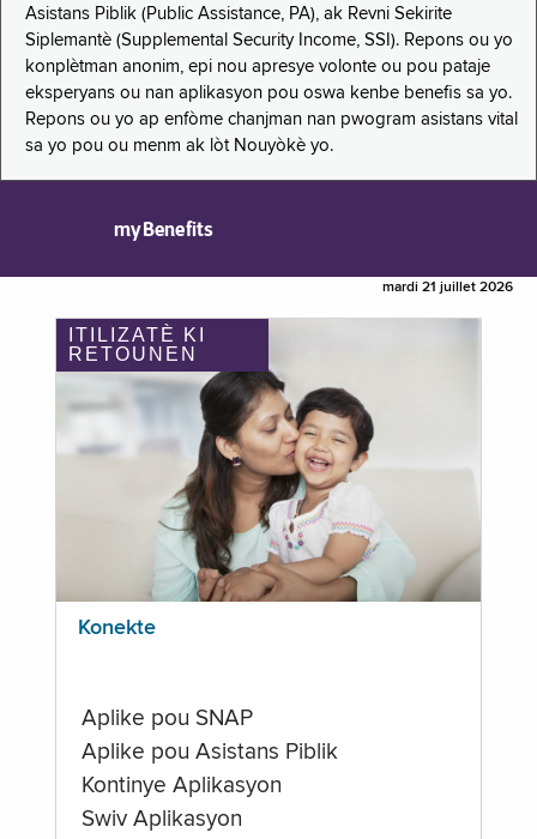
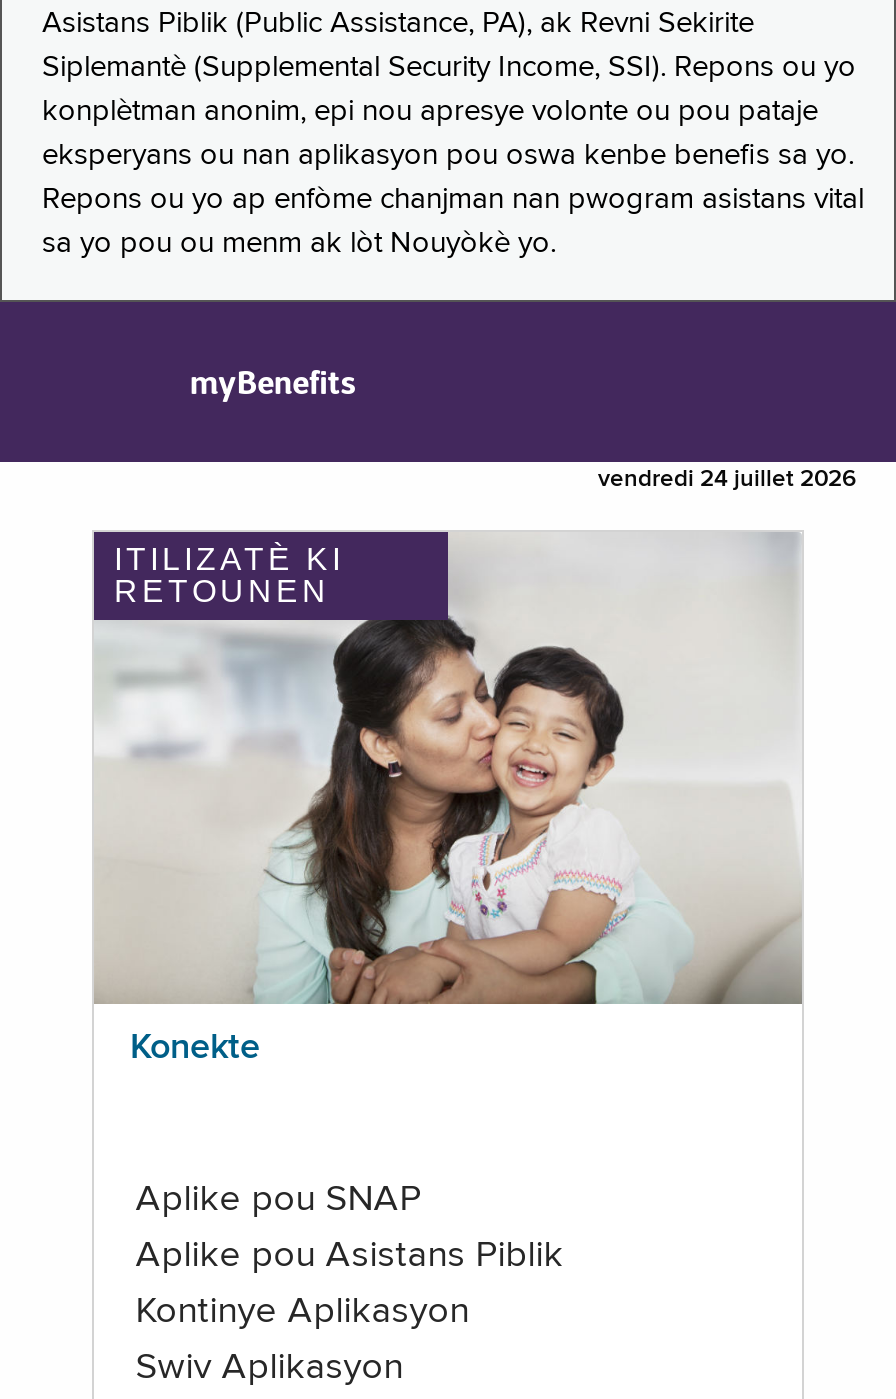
[382,281,513,295] mardi 21 juillet 2026 -> [598,468,856,492] vendredi 24 juillet 2026

